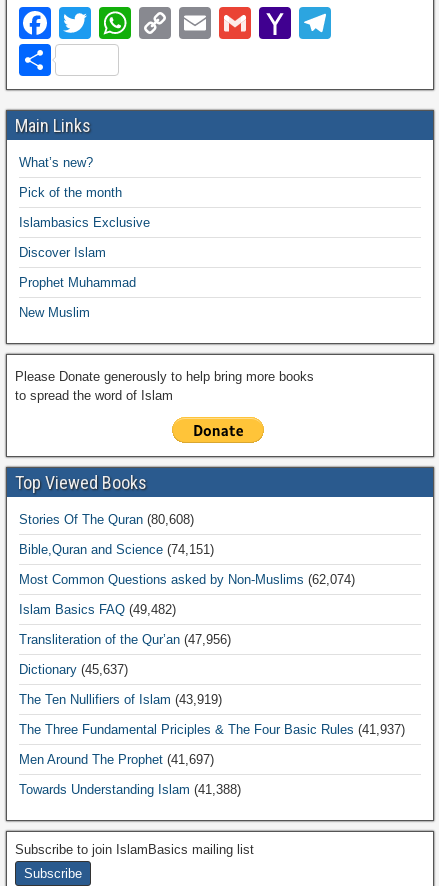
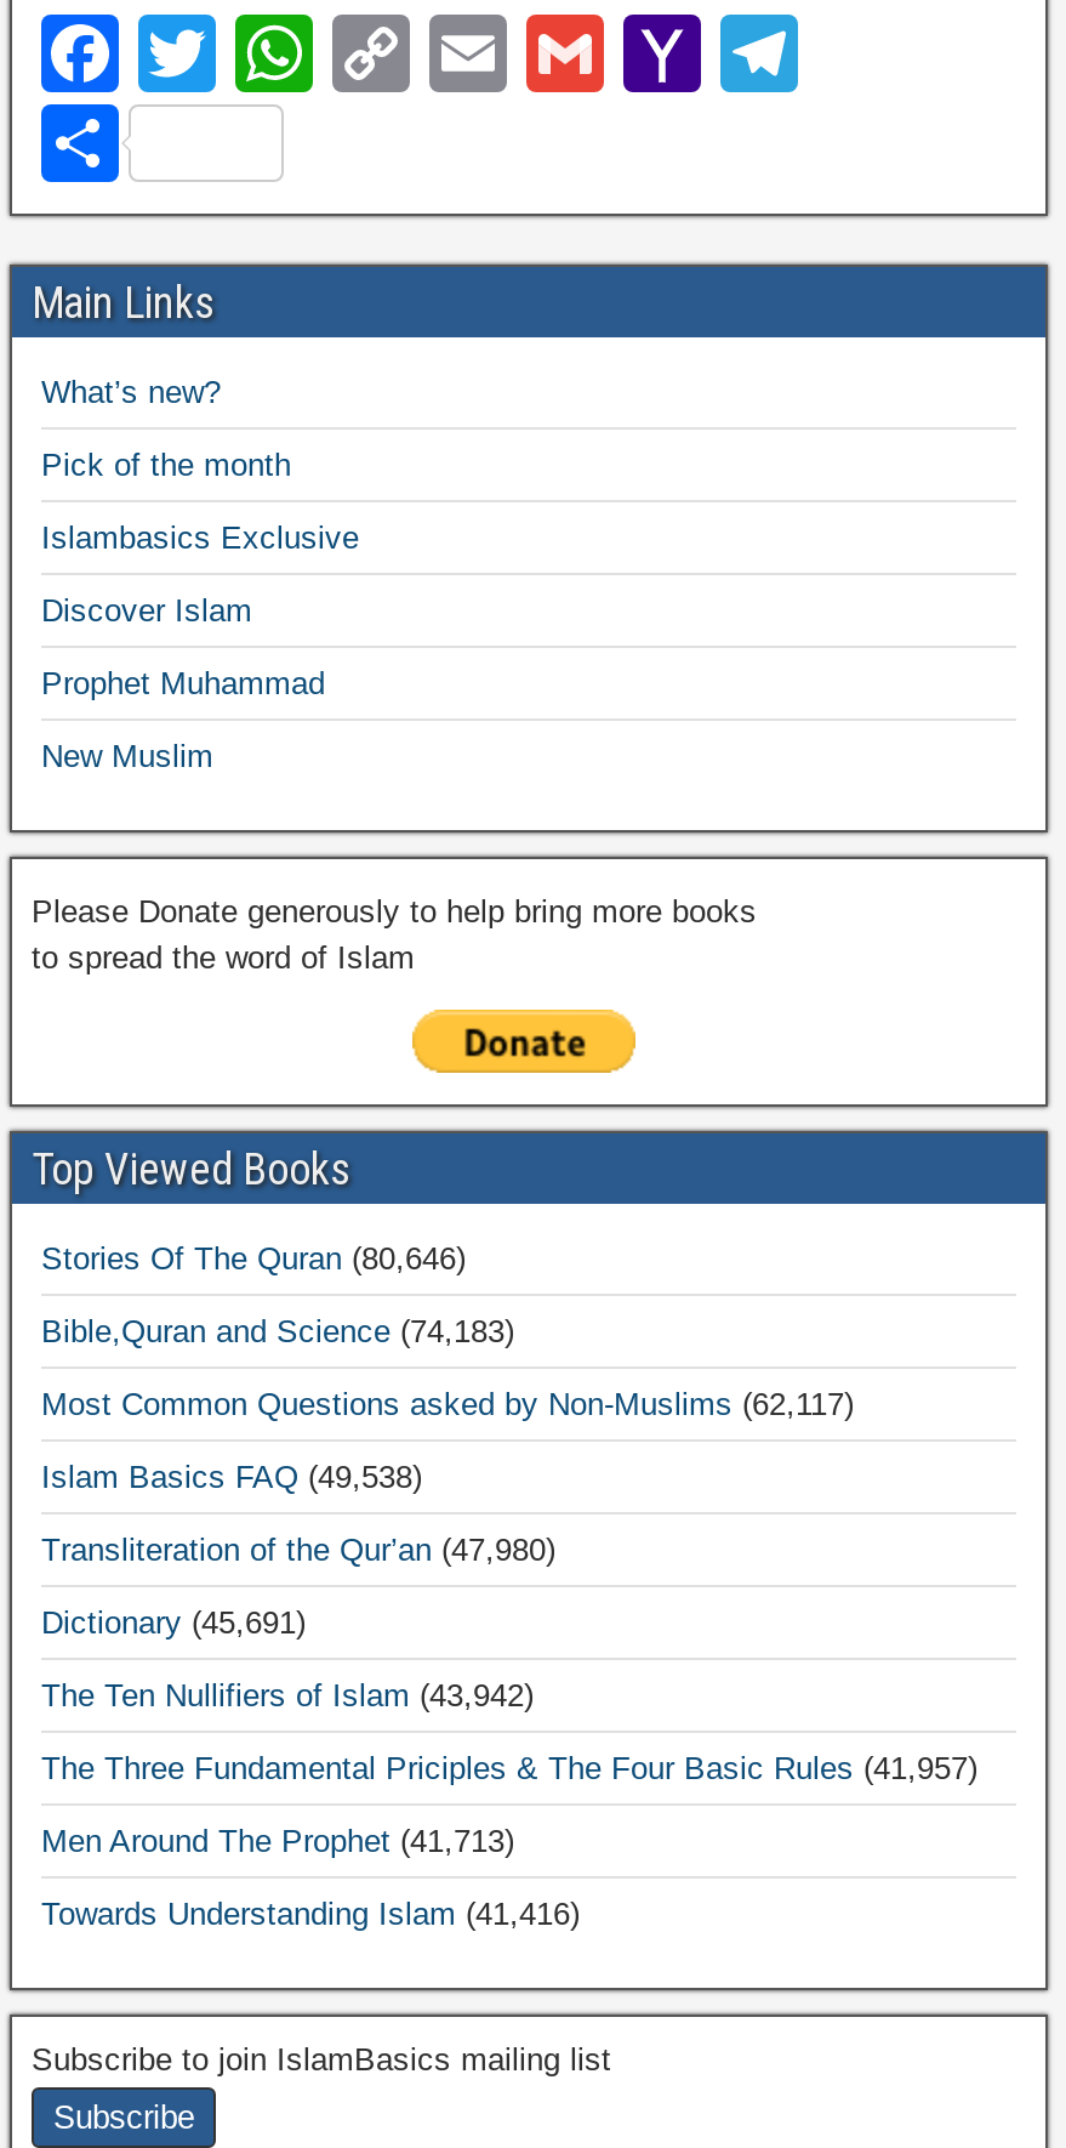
[19,512,194,527] Stories Of The Quran (80,608) -> [41,1241,466,1277] Stories Of The Quran (80,646)
[19,542,214,557] Bible,Quran and Science (74,151) -> [41,1314,514,1350] Bible,Quran and Science (74,183)
[19,572,355,587] Most Common Questions asked by Non-Muslims (62,074) -> [41,1386,854,1423] Most Common Questions asked by Non-Muslims (62,117)
[19,602,176,617] Islam Basics FAQ (49,482) -> [41,1459,422,1496] Islam Basics FAQ (49,538)
[19,632,231,647] Transliteration of the Qur’an (47,956) -> [41,1532,555,1568] Transliteration of the Qur’an (47,980)
[19,662,128,677] Dictionary (45,637) -> [41,1605,306,1641] Dictionary (45,691)
[19,692,222,707] The Ten Nullifiers of Islam (43,919) -> [41,1678,534,1714] The Ten Nullifiers of Islam (43,942)
[19,722,405,737] The Three Fundamental Priciples & The Four Basic Rules (41,937) -> [41,1750,977,1787] The Three Fundamental Priciples & The Four Basic Rules (41,957)
[19,752,214,767] Men Around The Prophet (41,697) -> [41,1823,514,1860] Men Around The Prophet (41,713)
[19,782,241,797] Towards Understanding Islam (41,388) -> [41,1896,580,1932] Towards Understanding Islam (41,416)

